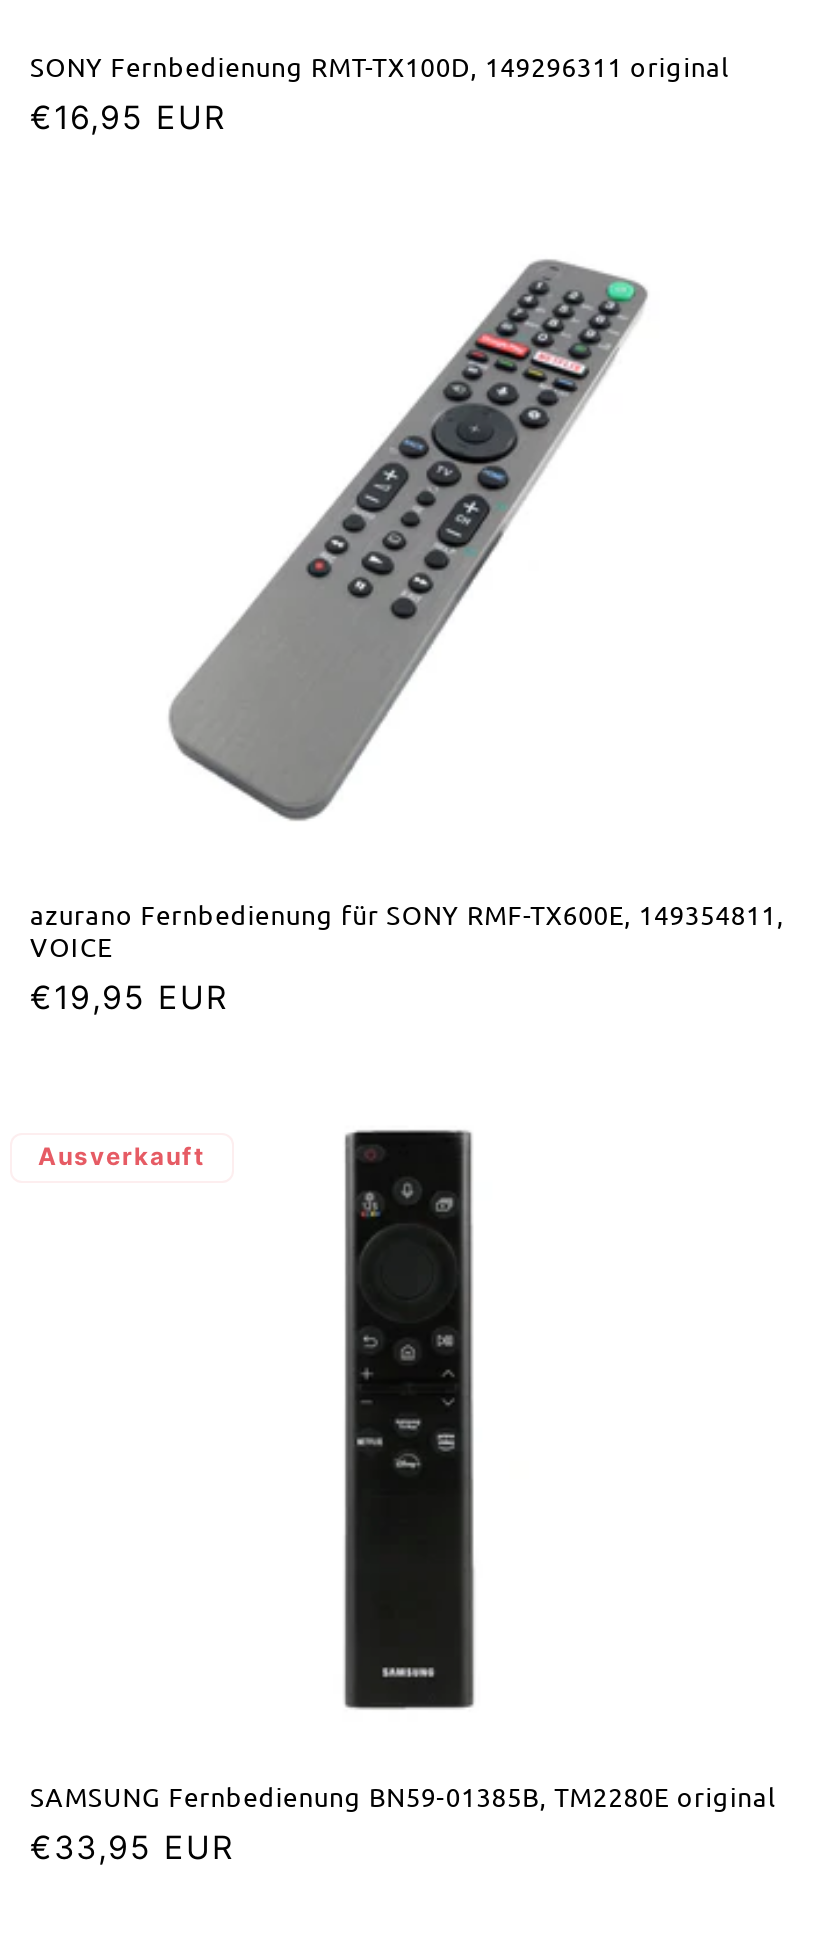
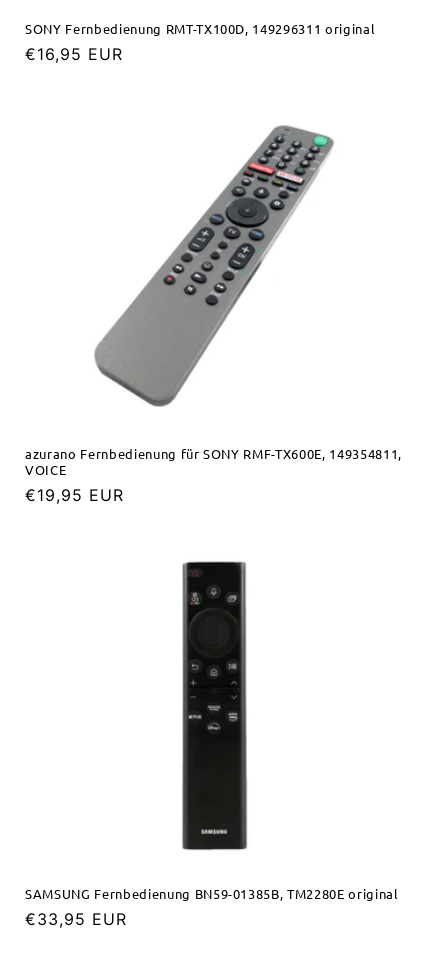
[38,1141,206,1171] Ausverkauft -> none

